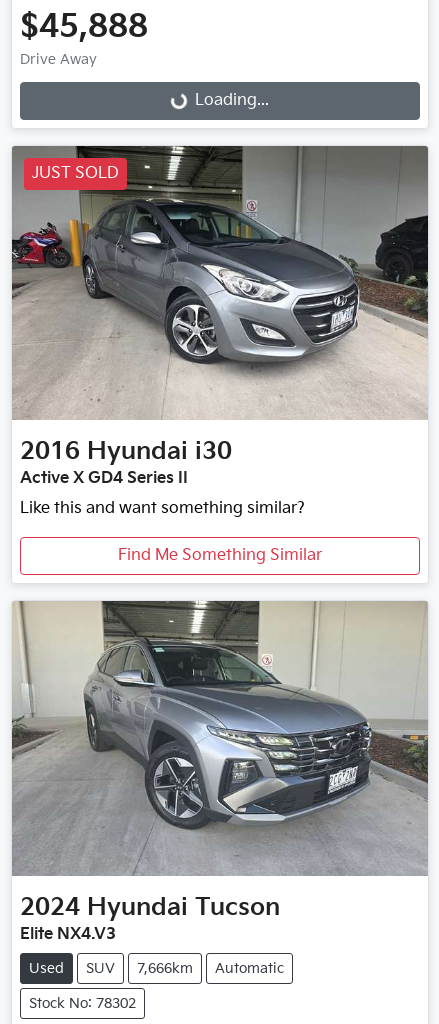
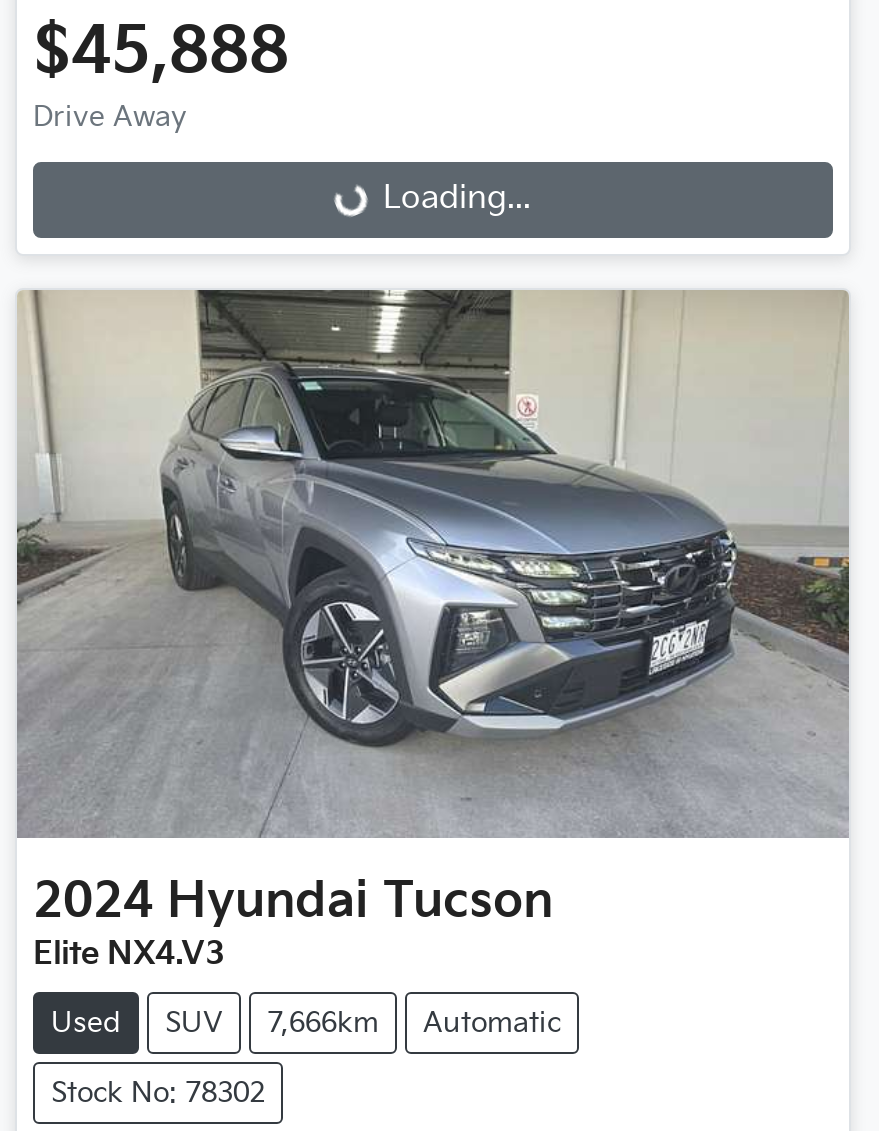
[12,145,429,420] [image] | JUST SOLD -> none
[20,437,322,565] 2016 Hyundai i30 | Active X GD4 Series II | Like this and want something similar? | Find Me Something Similar -> none

